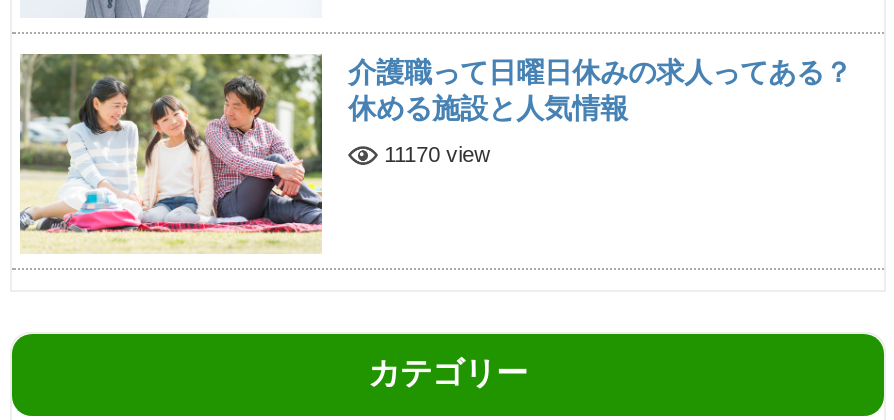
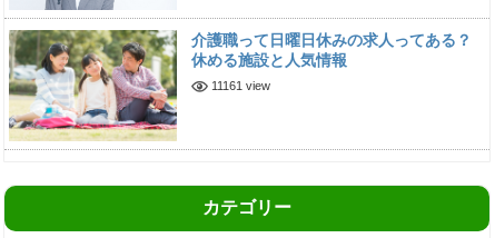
[378,142,490,166] 11170 view -> [208,79,271,92] 11161 view

